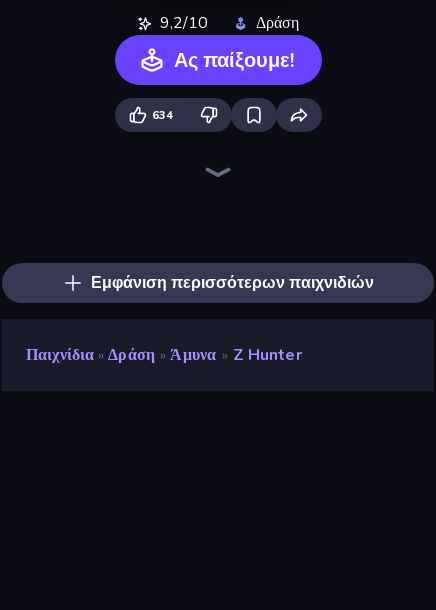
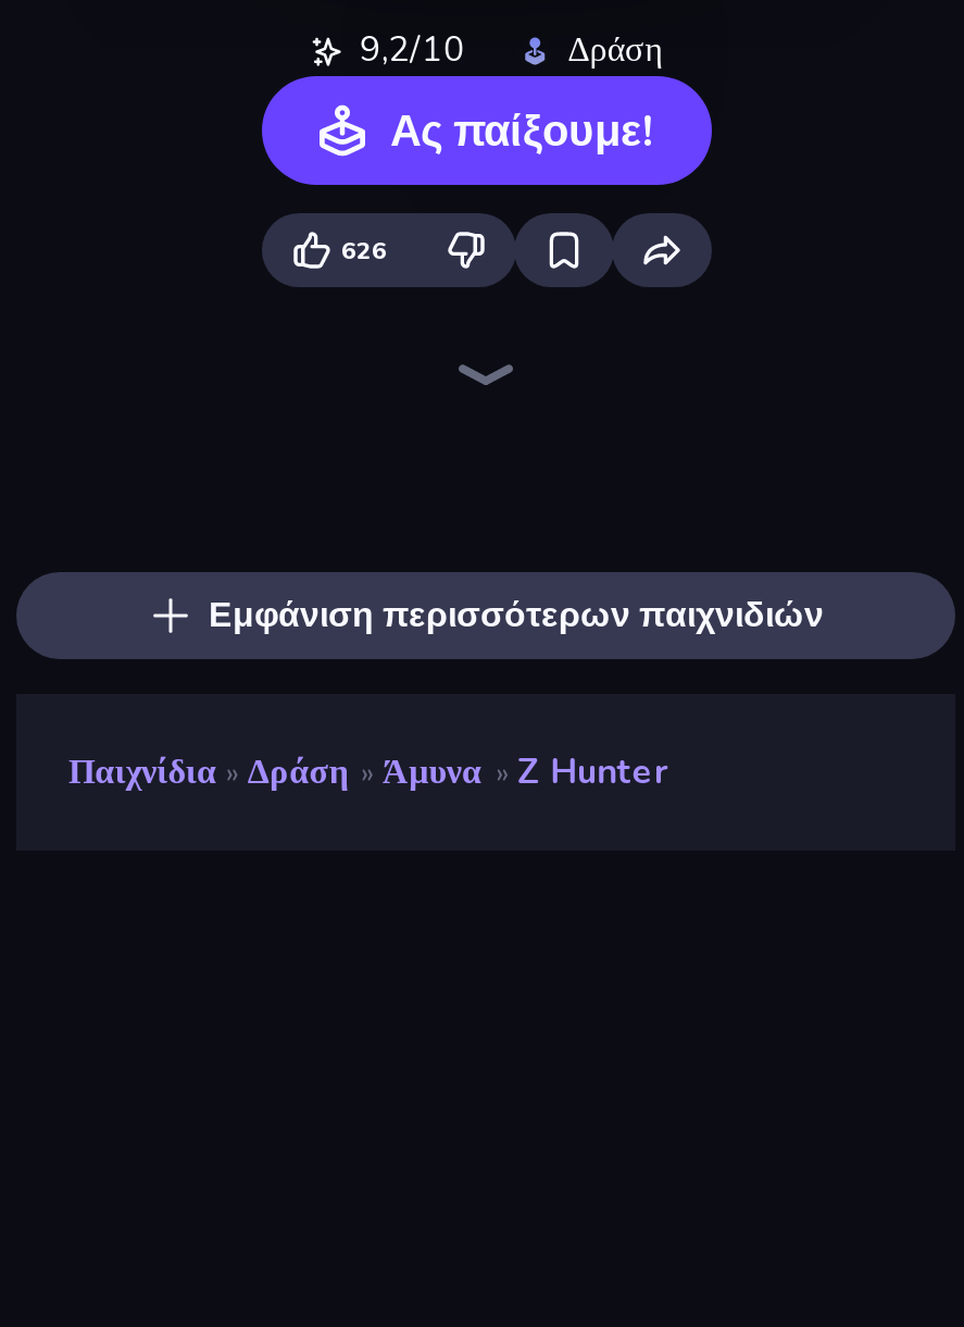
[151,107,172,122] 634 -> [341,234,387,266] 626

